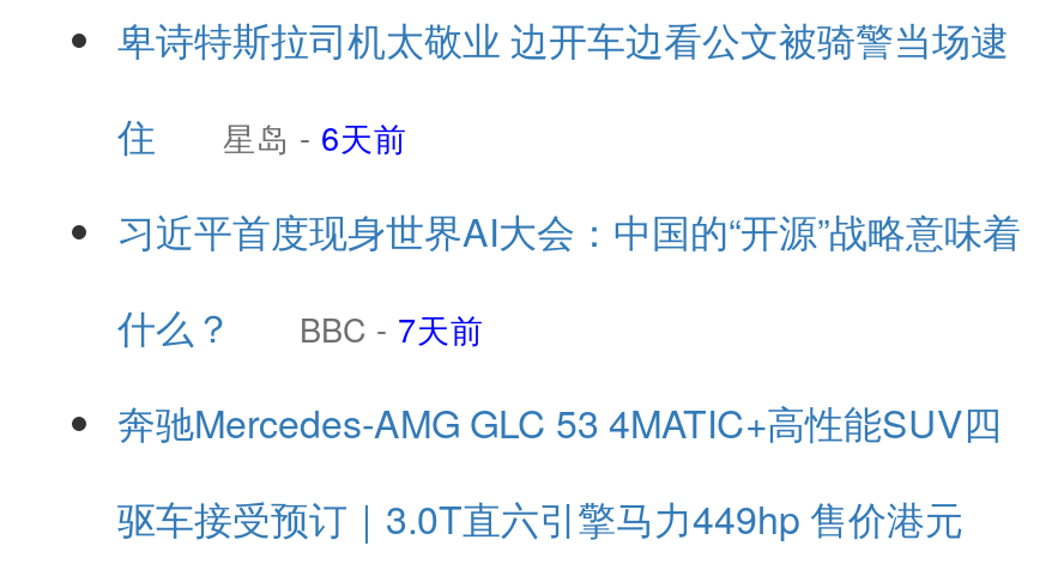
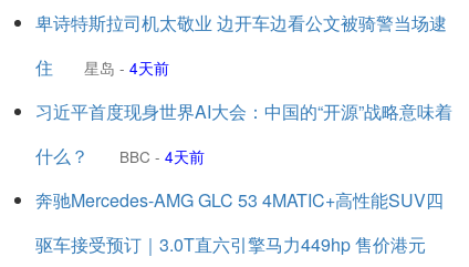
[117,108,407,163] 住 星岛 - 6天前 -> [35,54,169,80] 住 星岛 - 4天前
[117,299,484,354] 什么？ BBC - 7天前 -> [35,143,205,168] 什么？ BBC - 4天前

